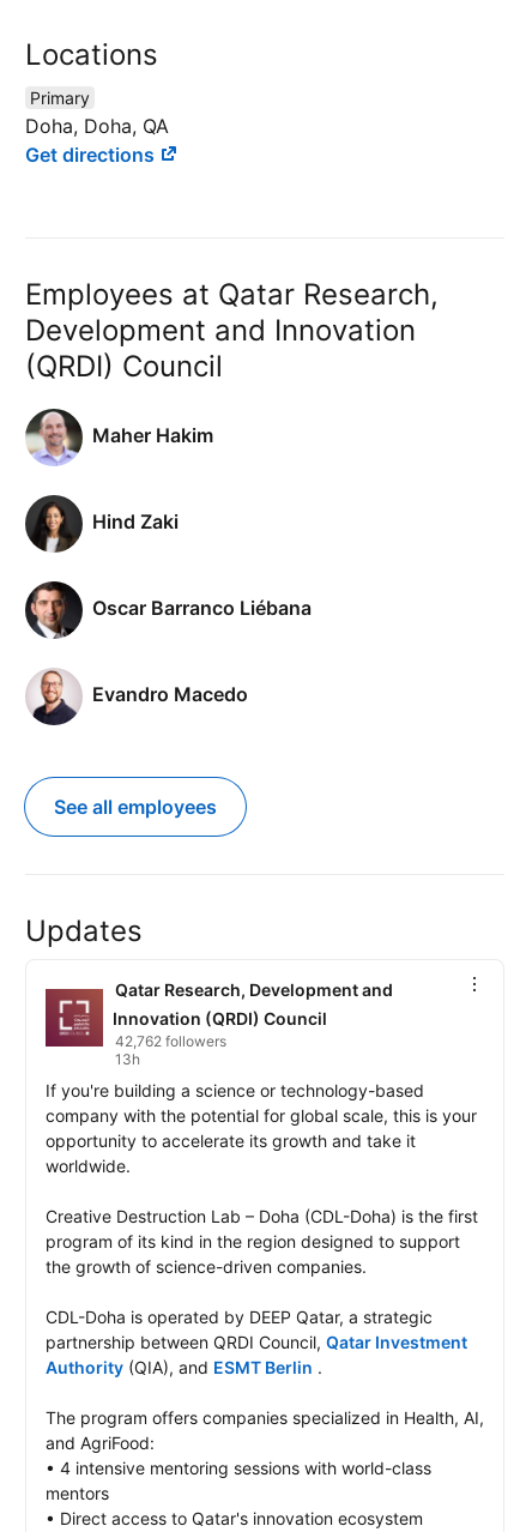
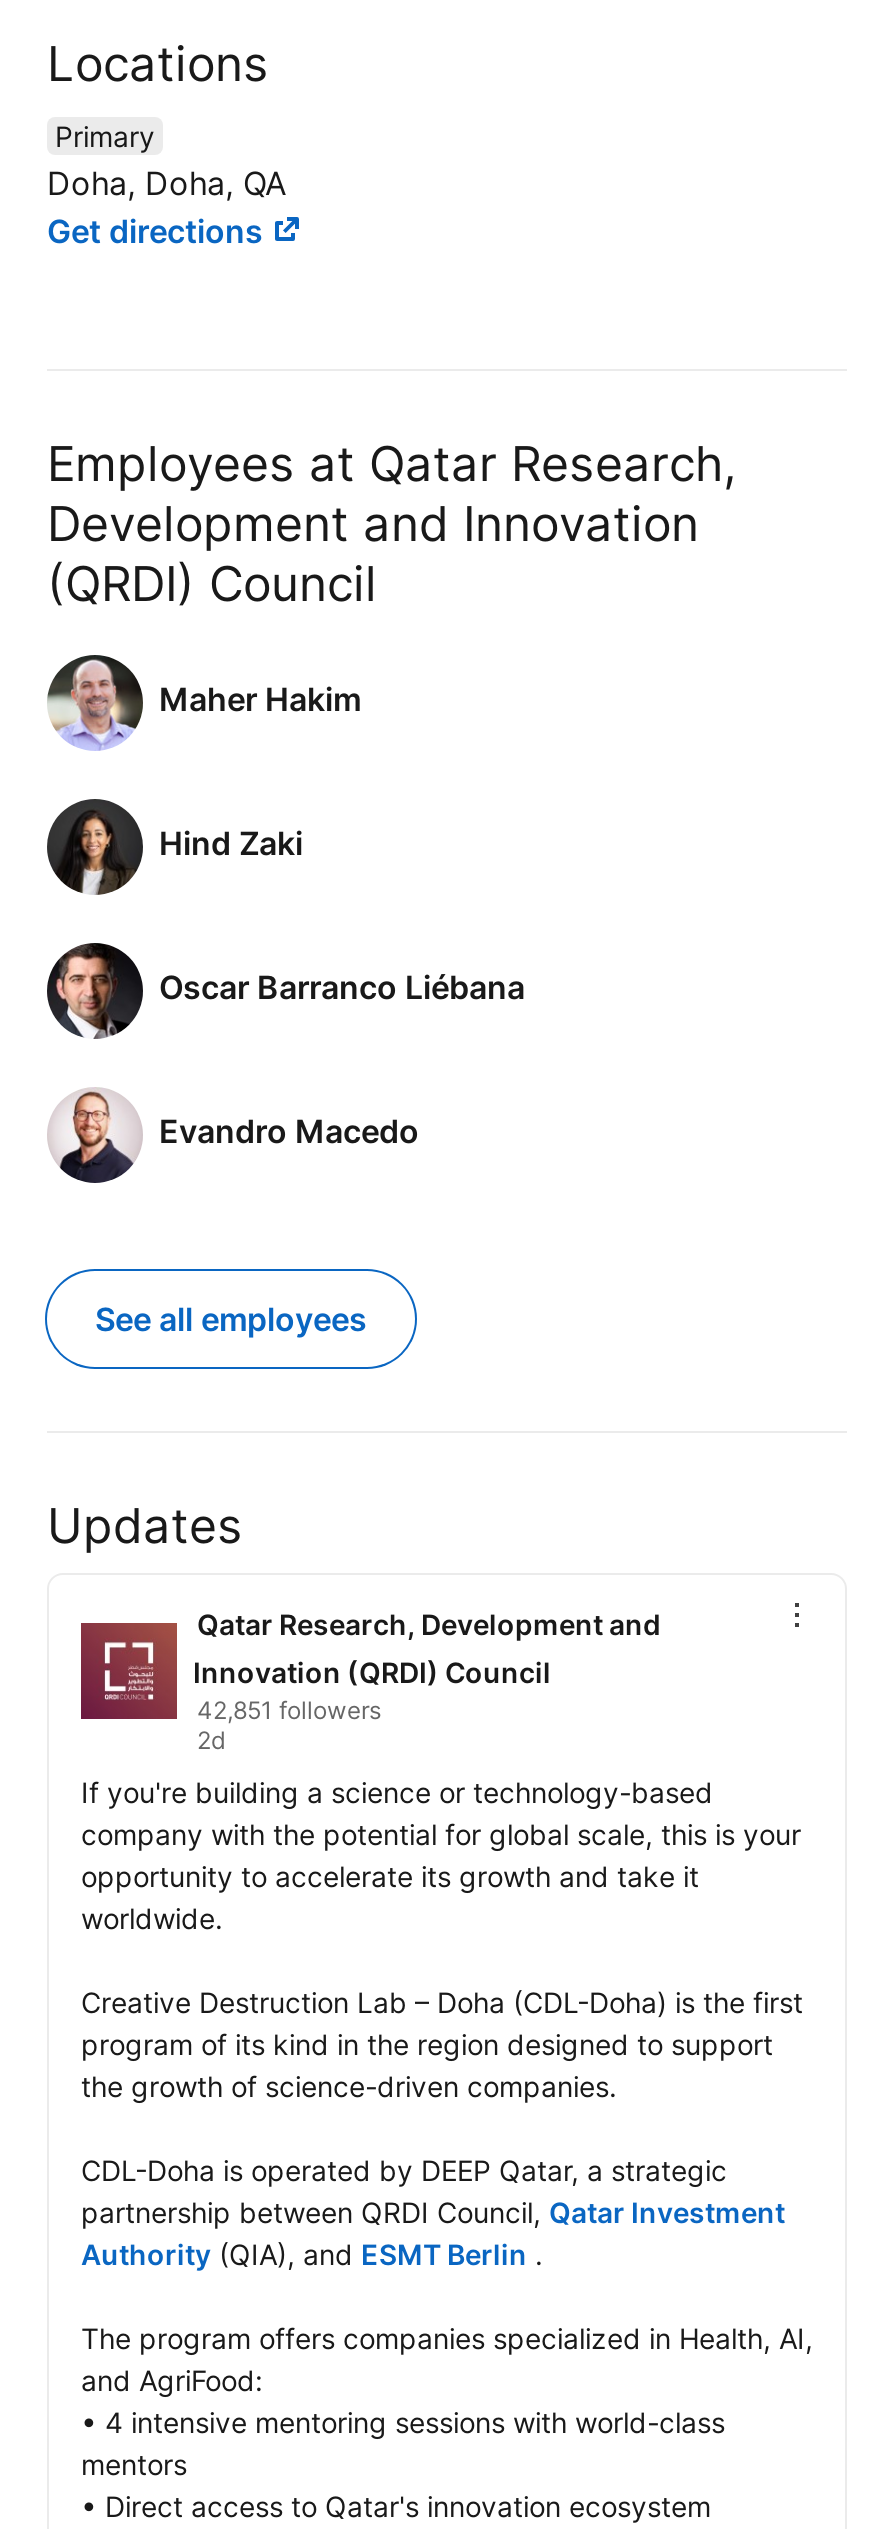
[115,1032,226,1068] 42,762 followers | 13h -> [197,1696,381,1756] 42,851 followers | 2d

